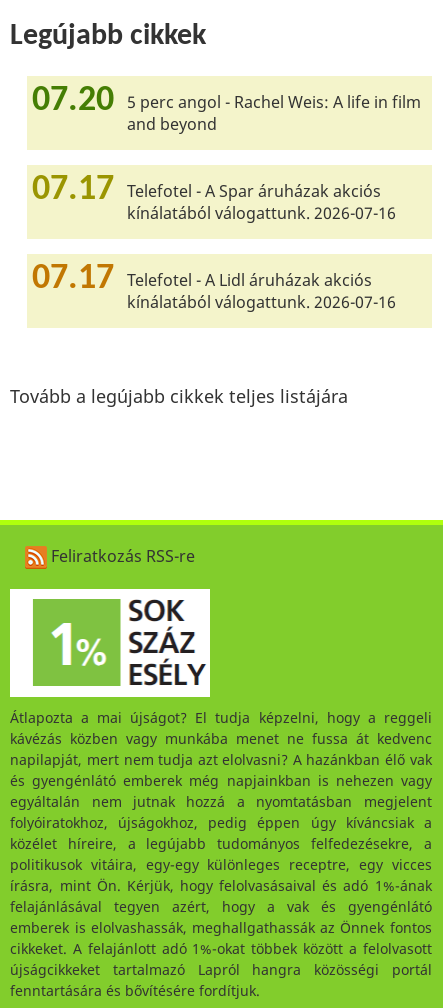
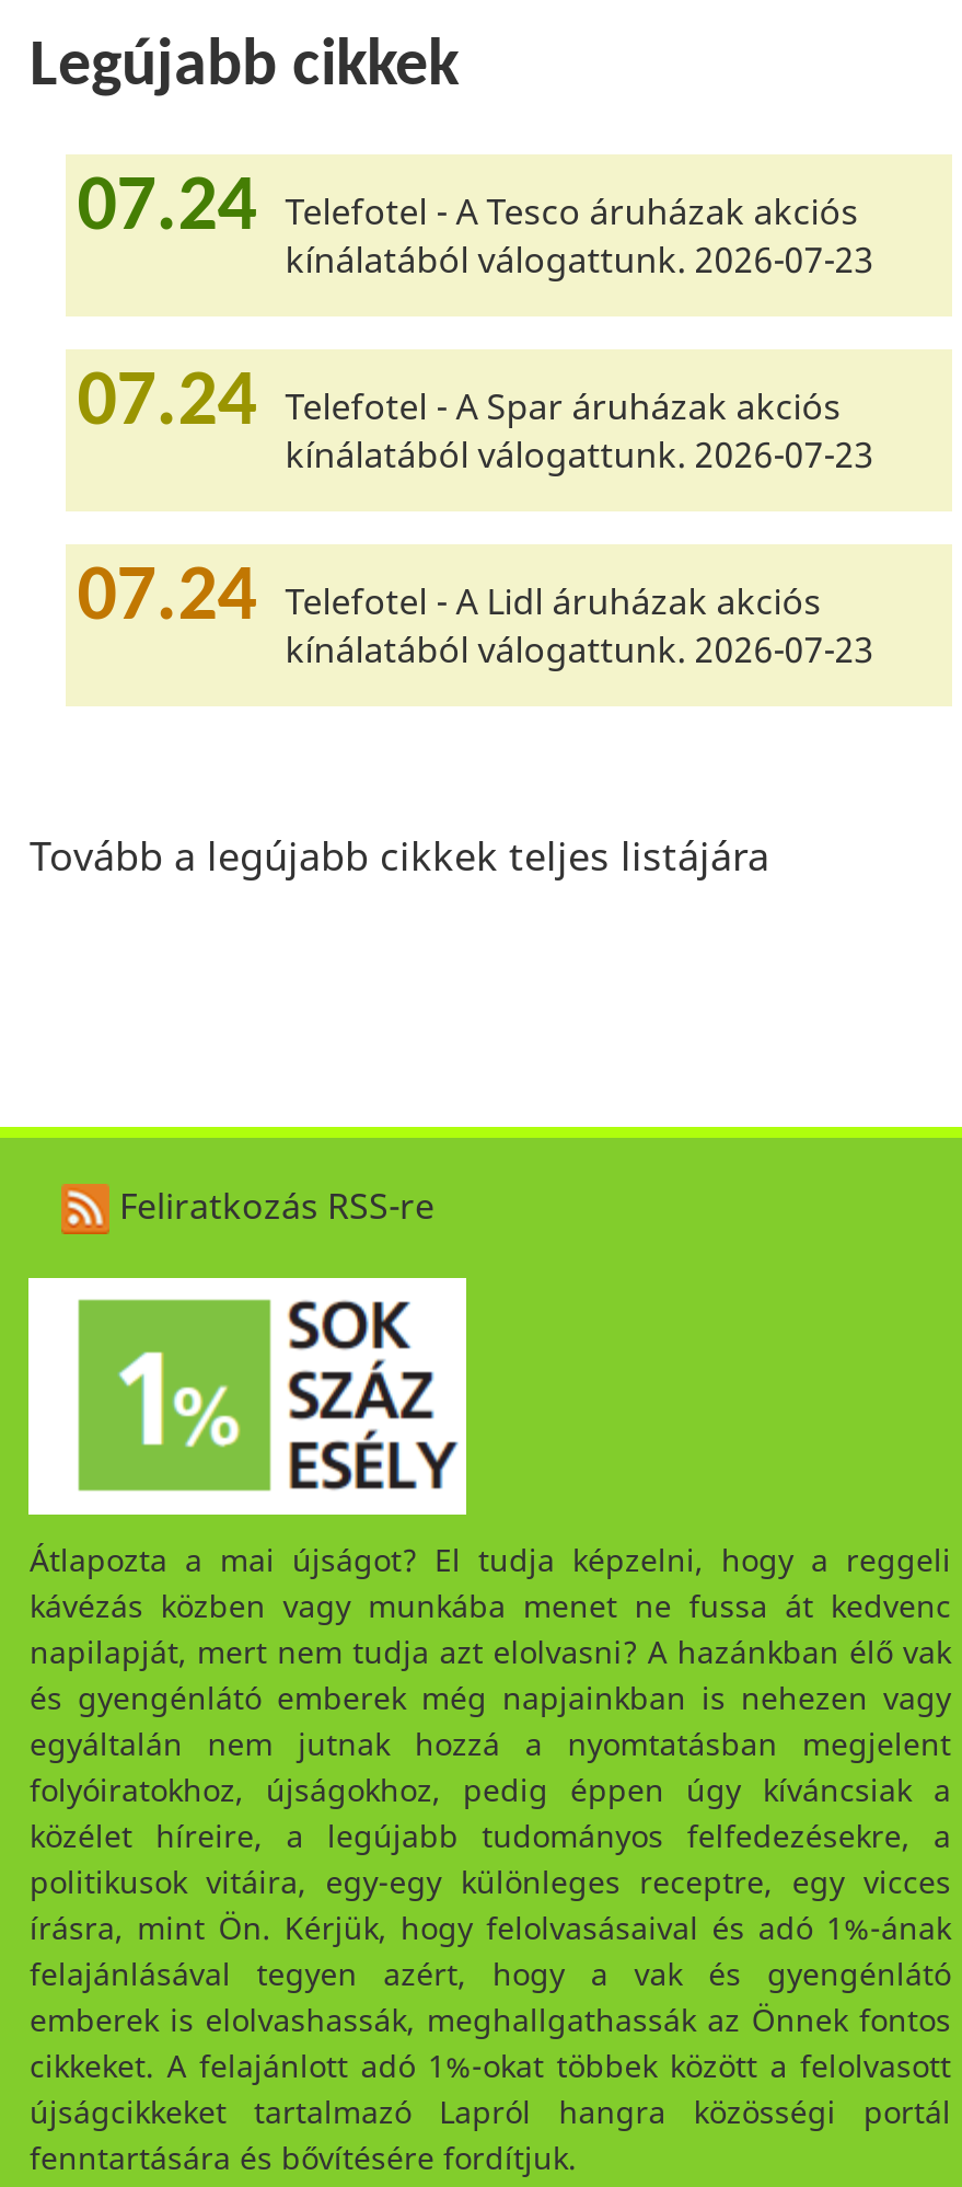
[32,83,421,135] 07.20 5 perc angol - Rachel Weis: A life in film | and beyond -> [77,170,874,284] 07.24 Telefotel - A Tesco áruházak akciós | kínálatából válogattunk. 2026-07-23
[32,172,396,224] 07.17 Telefotel - A Spar áruházak akciós | kínálatából válogattunk. 2026-07-16 -> [77,365,874,479] 07.24 Telefotel - A Spar áruházak akciós | kínálatából válogattunk. 2026-07-23
[32,261,396,313] 07.17 Telefotel - A Lidl áruházak akciós | kínálatából válogattunk. 2026-07-16 -> [77,560,874,674] 07.24 Telefotel - A Lidl áruházak akciós | kínálatából válogattunk. 2026-07-23

